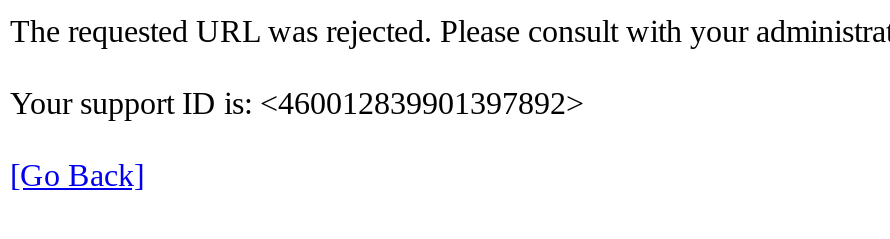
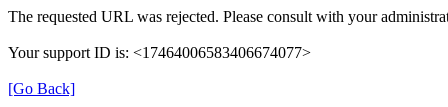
[10,86,584,120] Your support ID is: <460012839901397892> -> [8,44,311,61] Your support ID is: <17464006583406674077>

